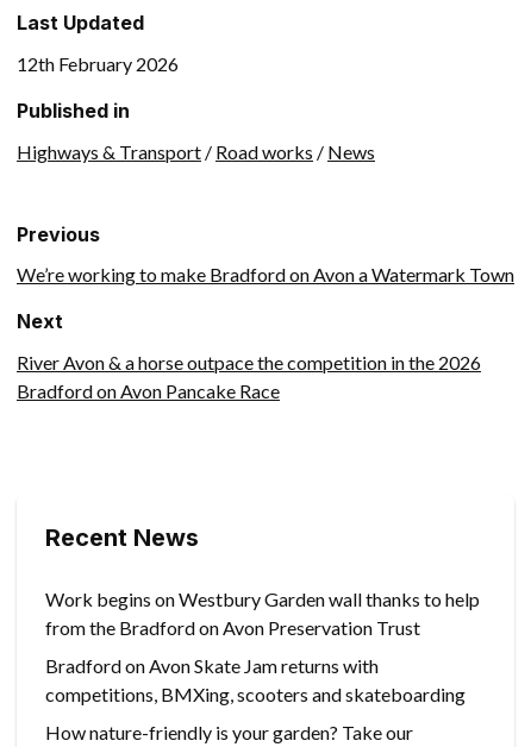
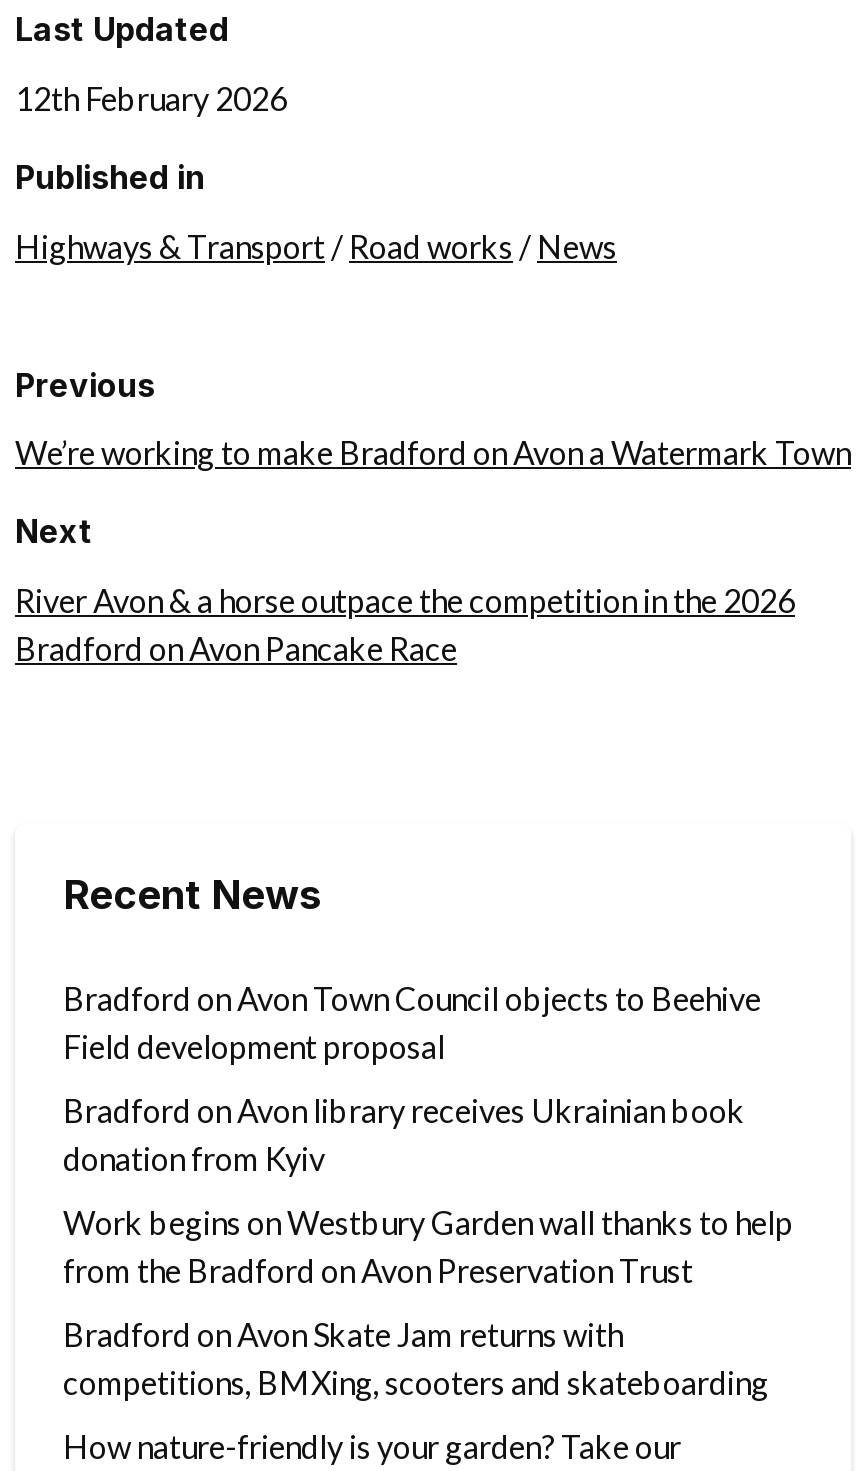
none -> [63,980,761,1178] Bradford on Avon Town Council objects to Beehive | Field development proposal | Bradford on Avon library receives Ukrainian book | donation from Kyiv

